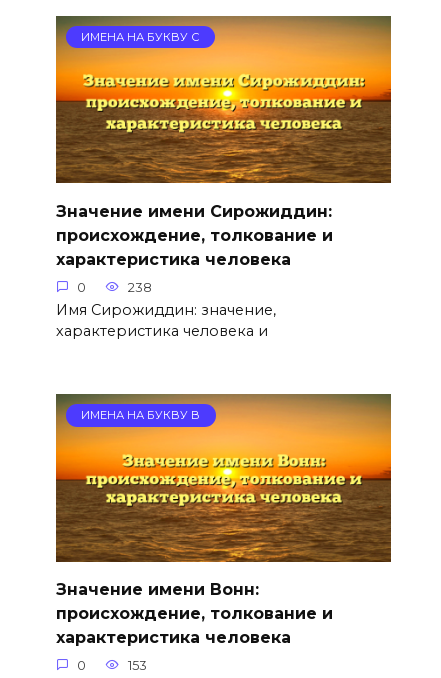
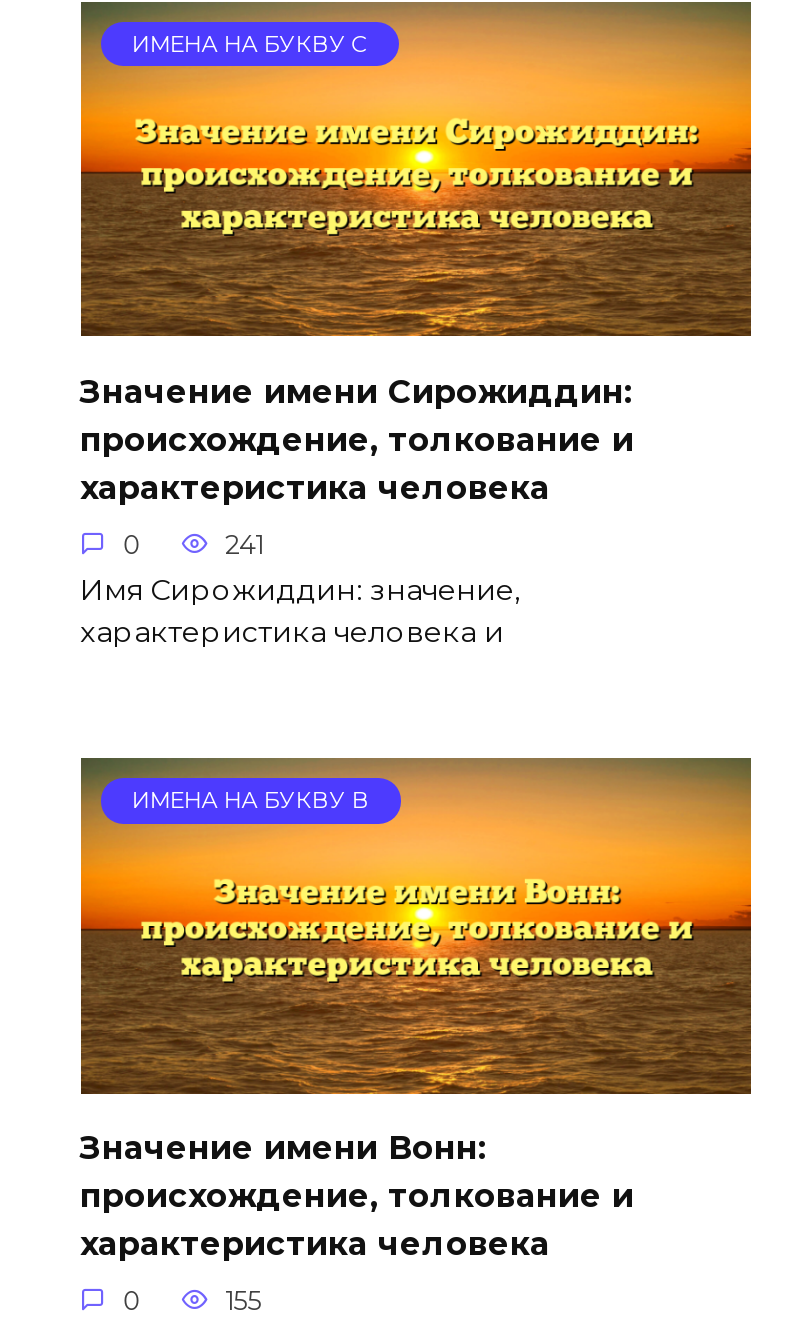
[128,280,152,295] 238 -> [225,529,263,559] 241
[128,658,147,673] 153 -> [225,1286,261,1316] 155

